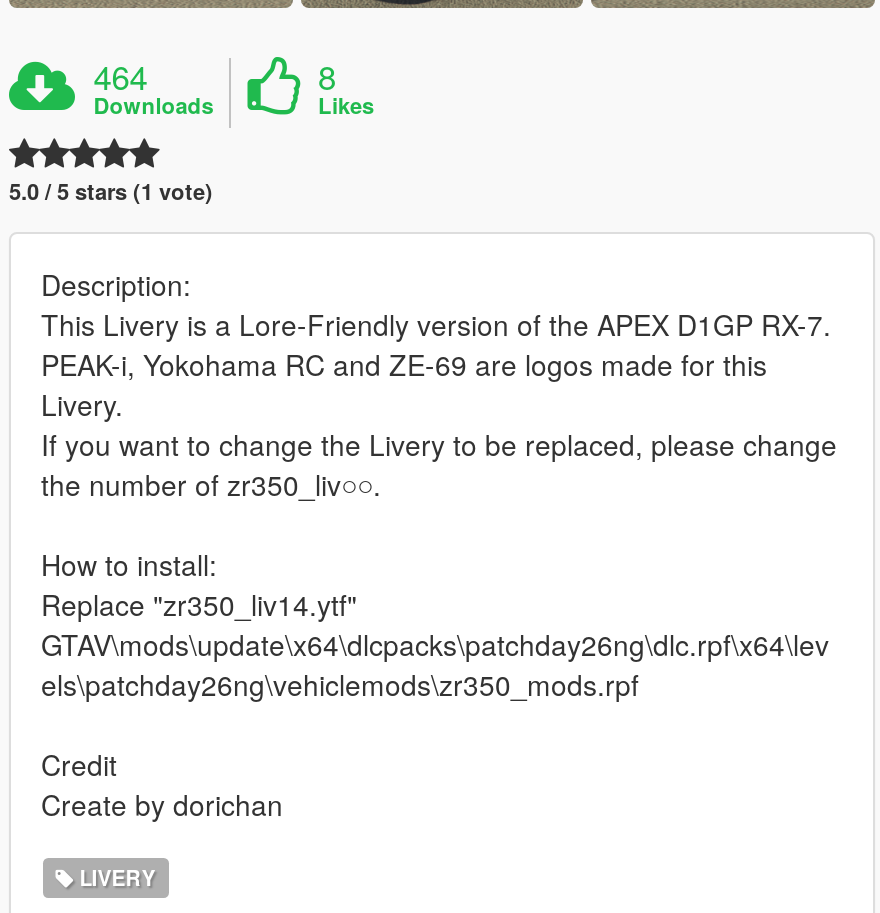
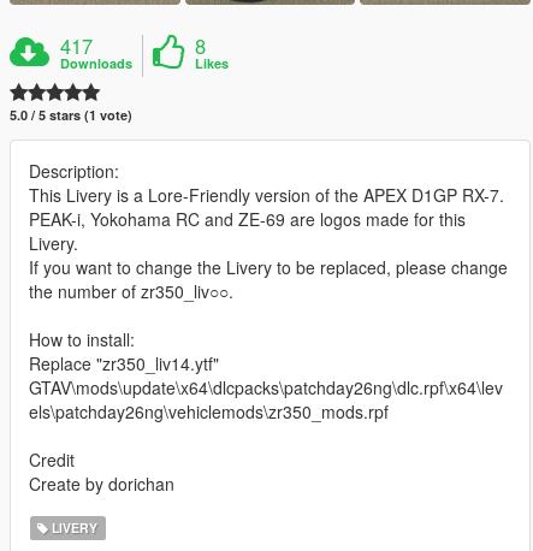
[93,52,147,100] 464 -> [60,31,93,60] 417

